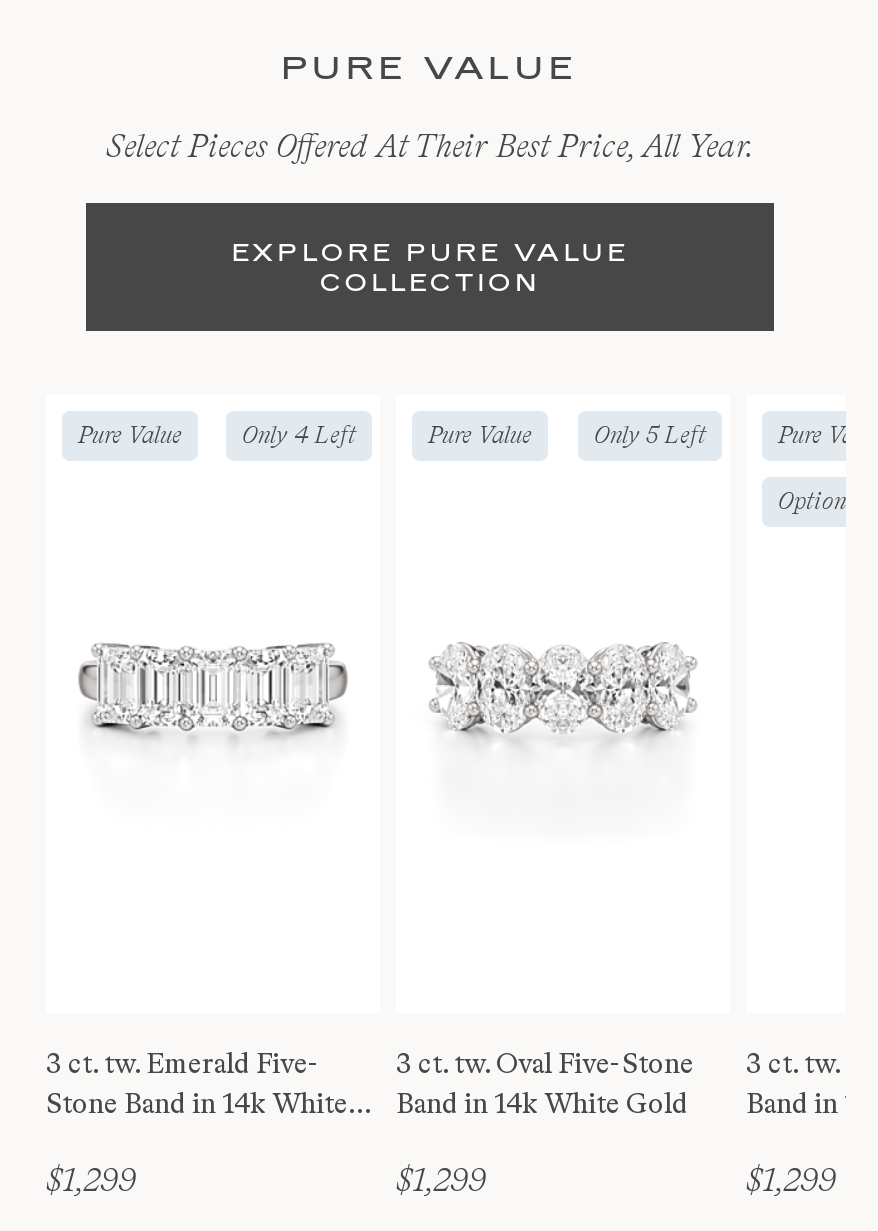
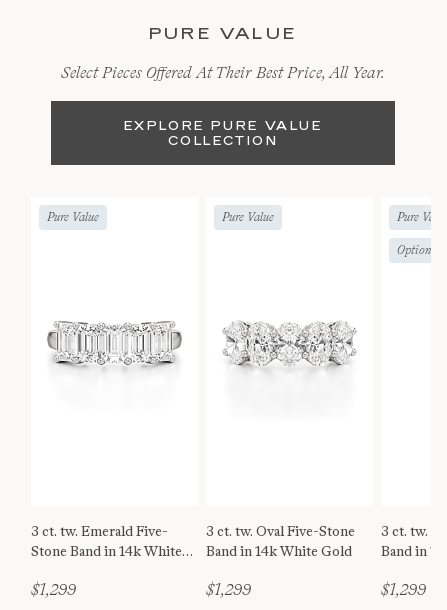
[242,421,356,449] Only 4 Left -> none
[594,421,706,449] Only 5 Left -> none

